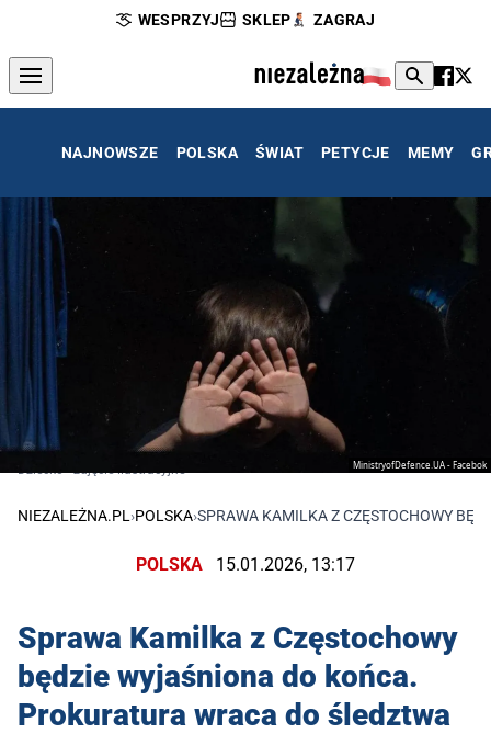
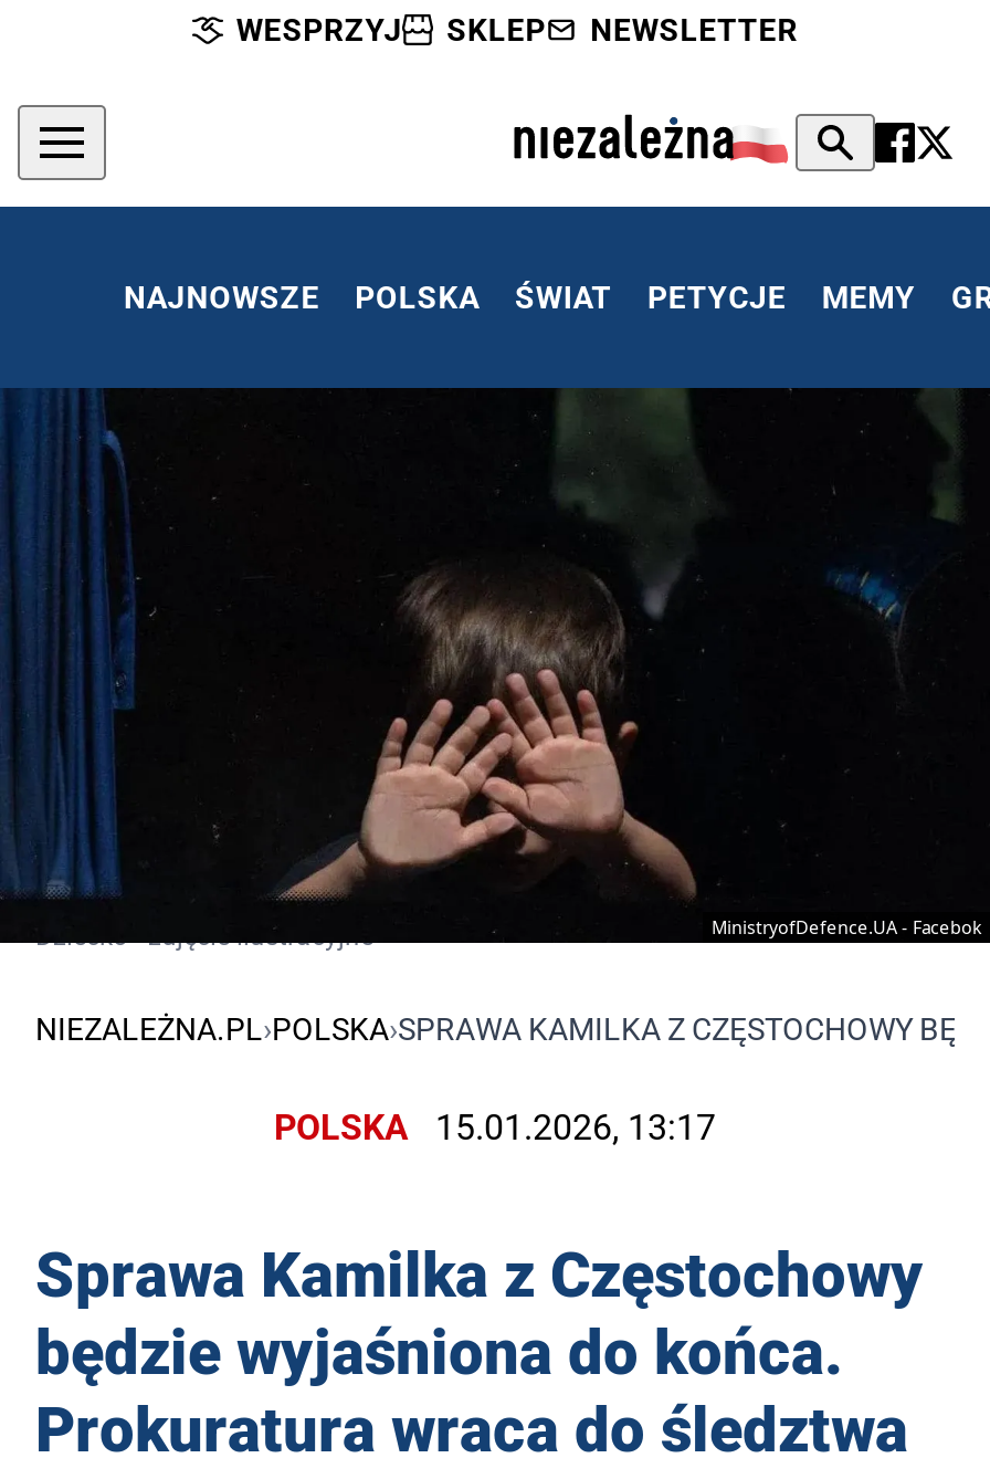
[313,11,375,29] ZAGRAJ -> [590,12,798,48] NEWSLETTER

